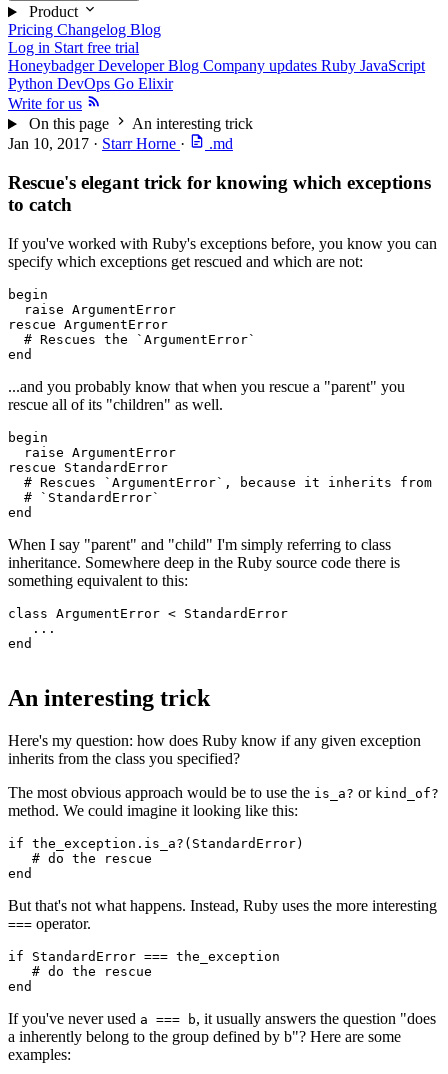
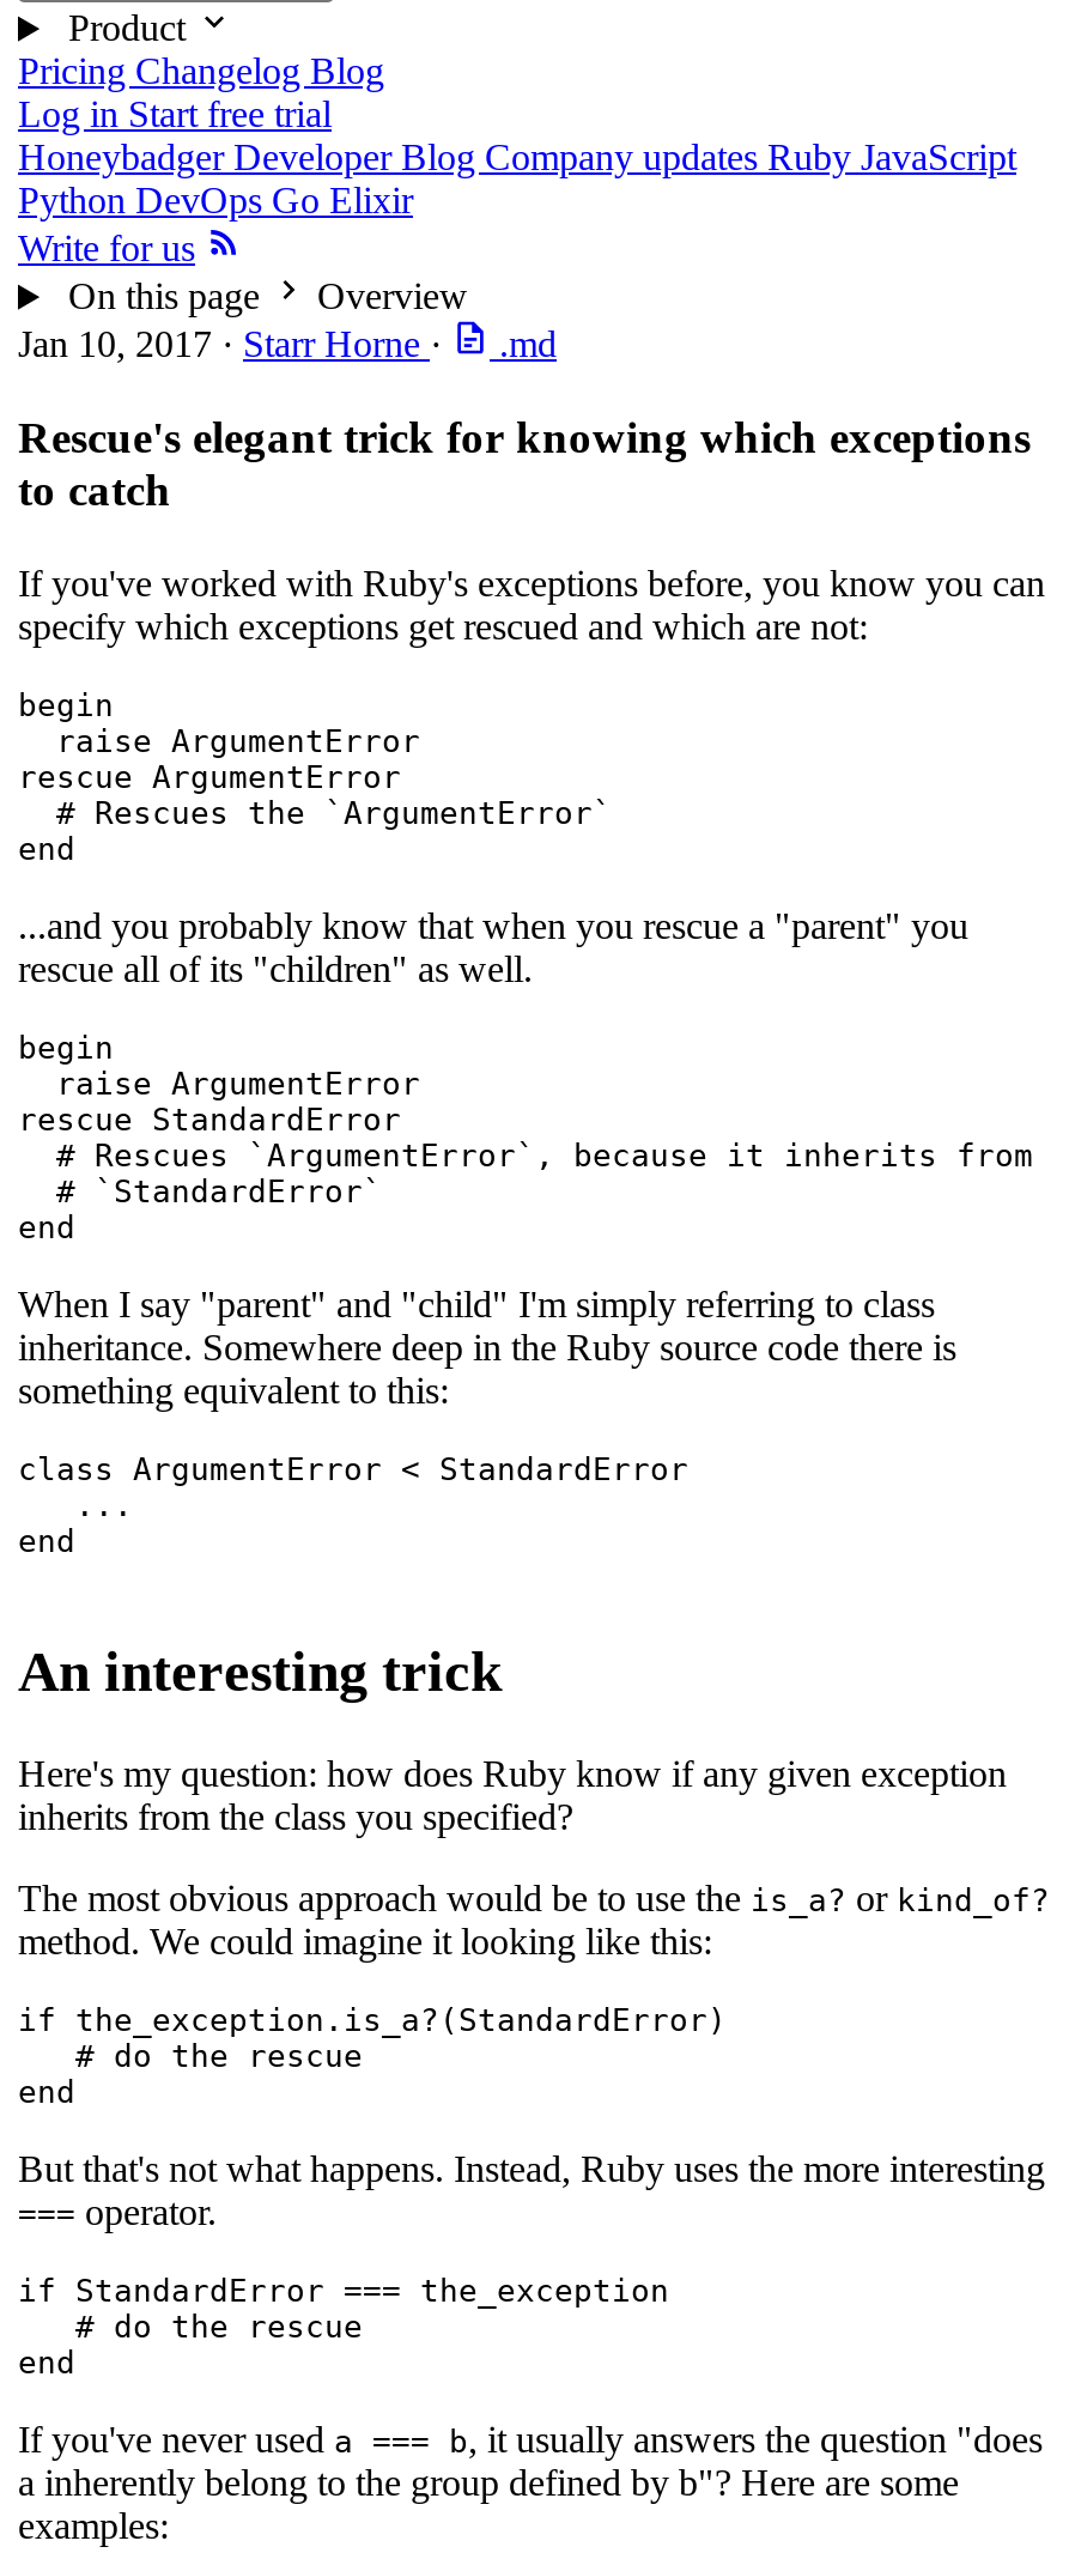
[132,115,253,132] An interesting trick -> [317,276,468,317] Overview

